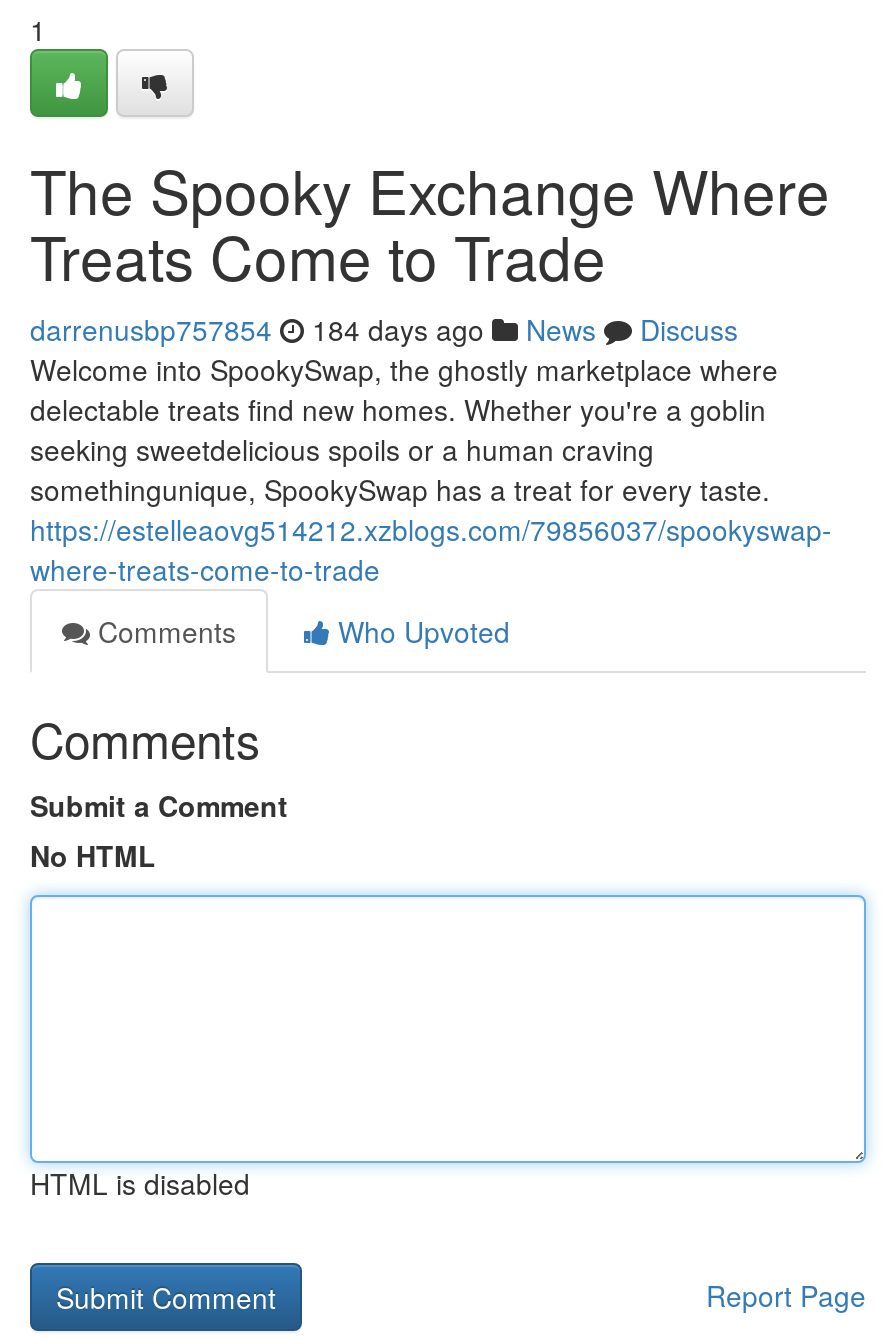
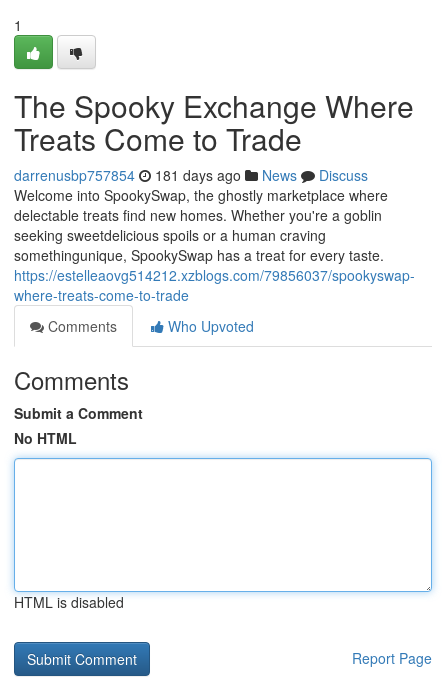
[30,309,738,349] darrenusbp757854 184 days ago News Discuss -> [14,165,368,185] darrenusbp757854 181 days ago News Discuss

